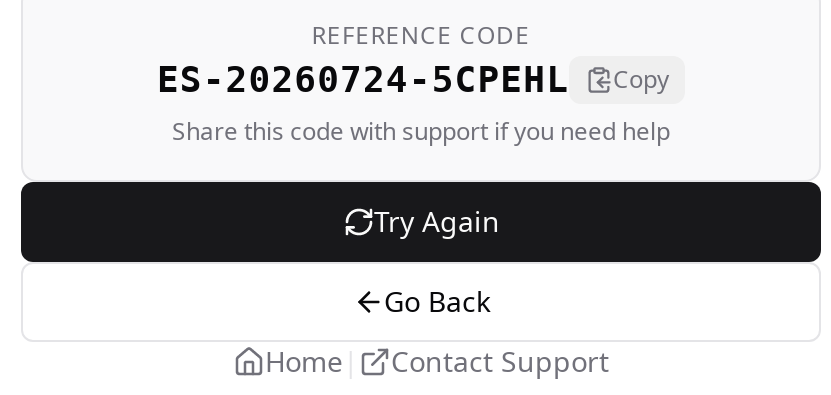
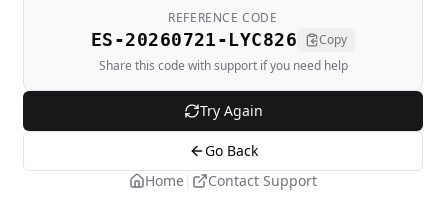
[157,58,669,100] ES-20260724-5CPEHL Copy -> [91,29,347,50] ES-20260721-LYC826 Copy

